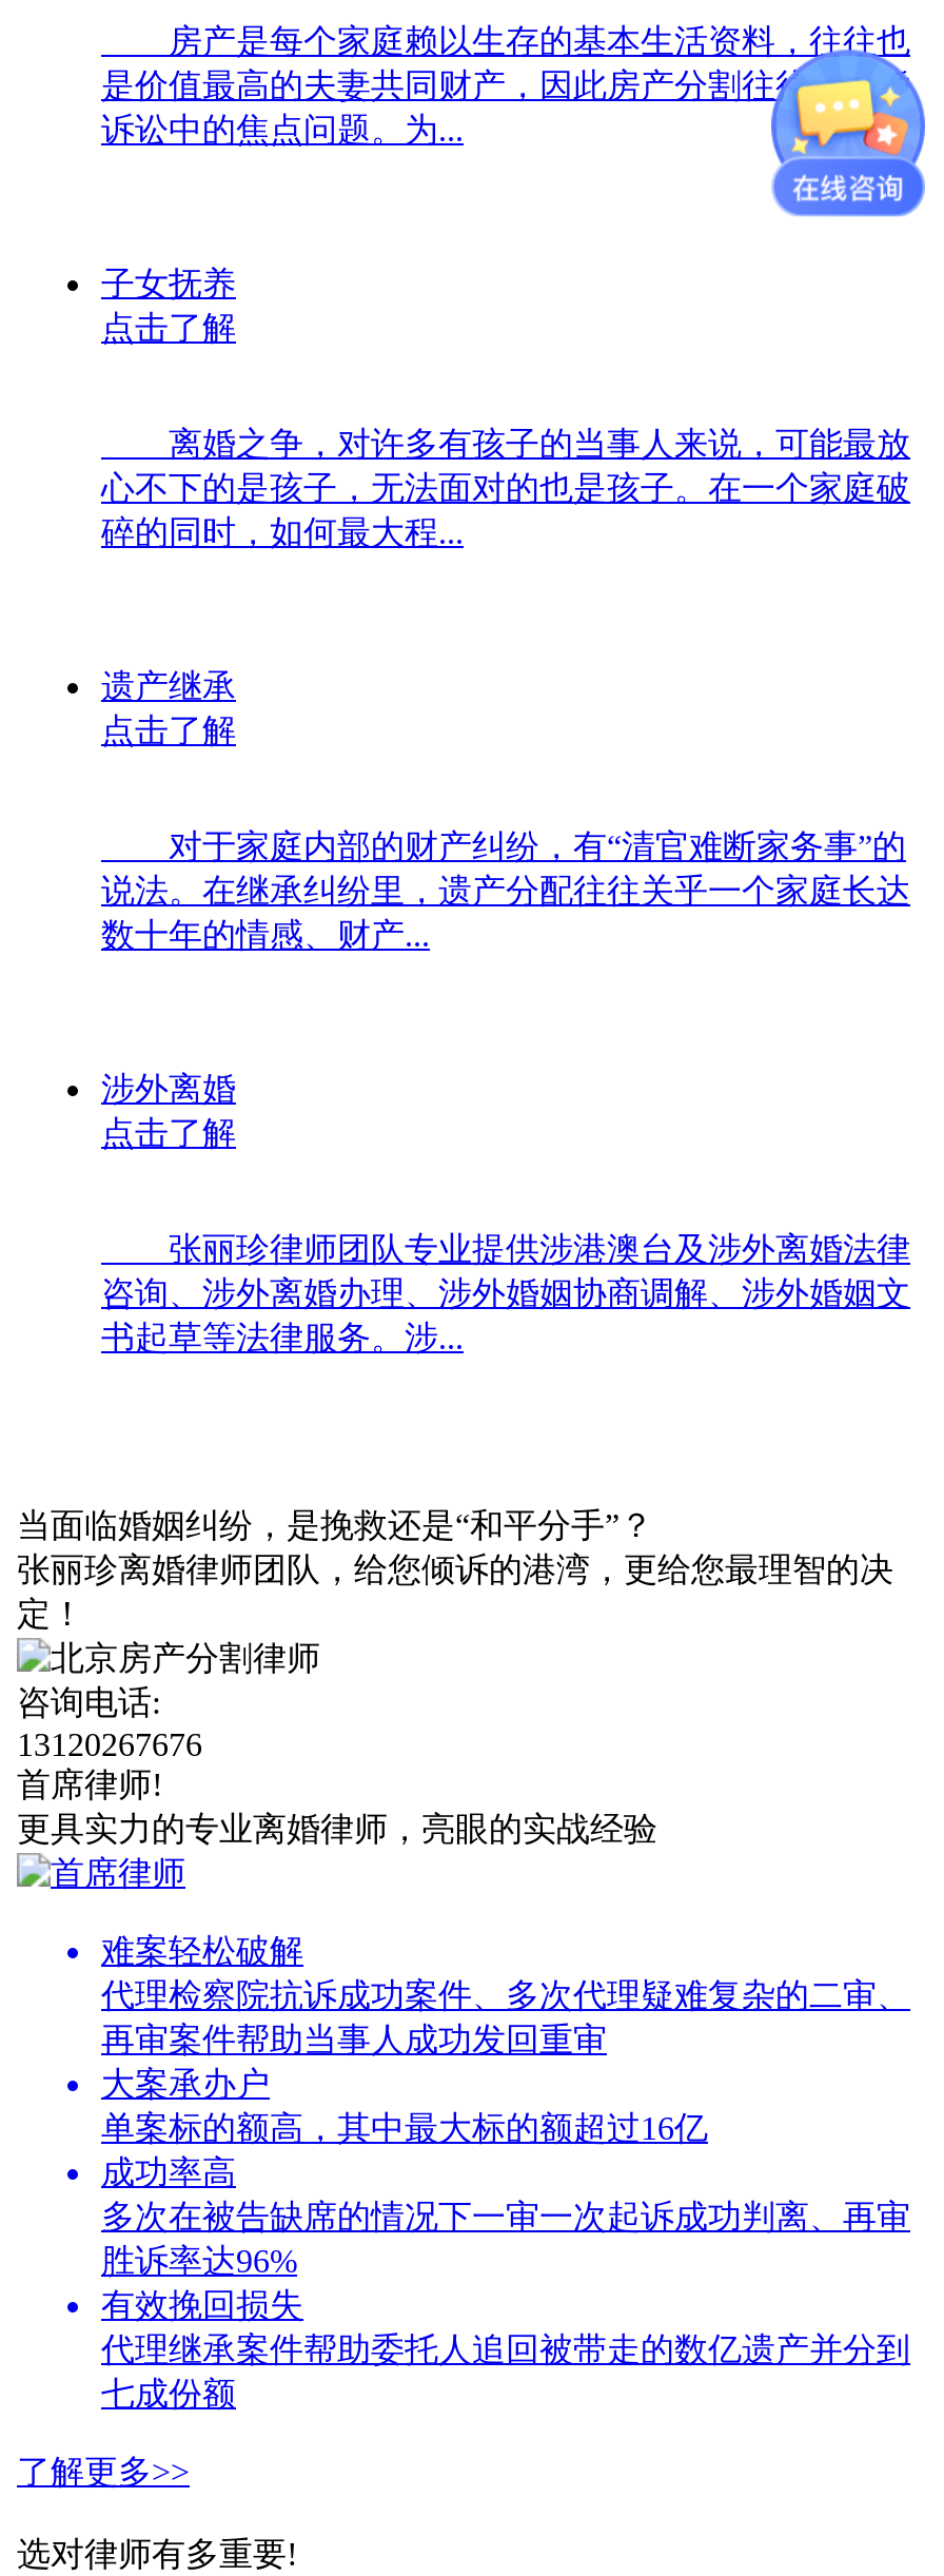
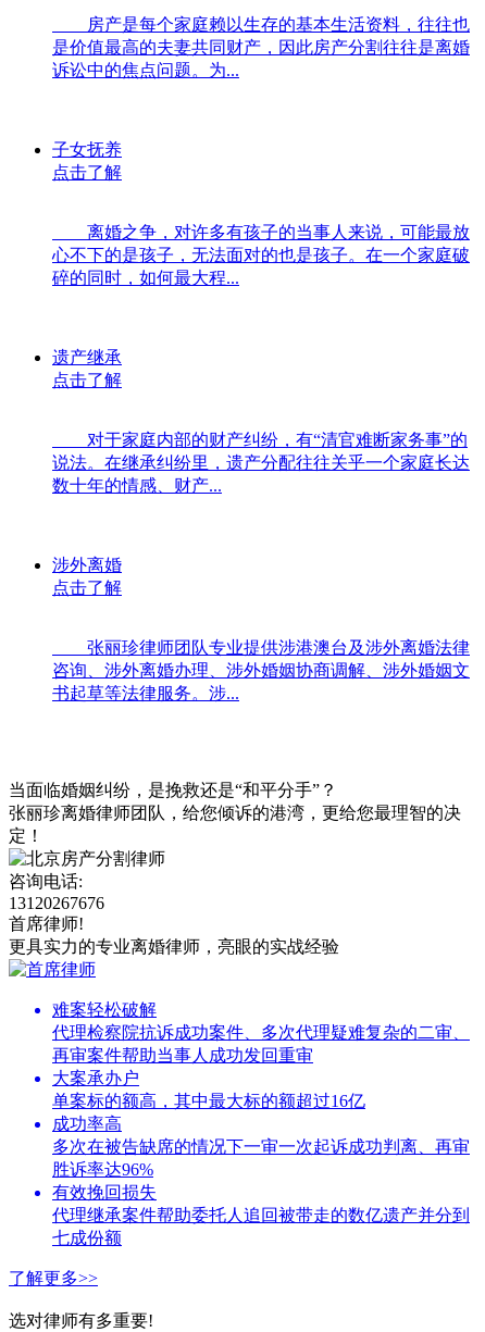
[769,91,927,219] [image] -> none

